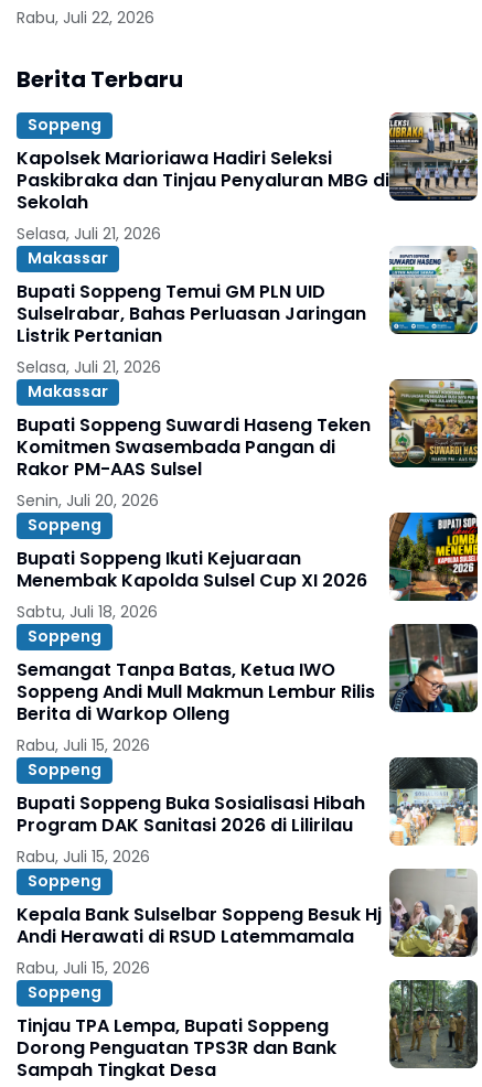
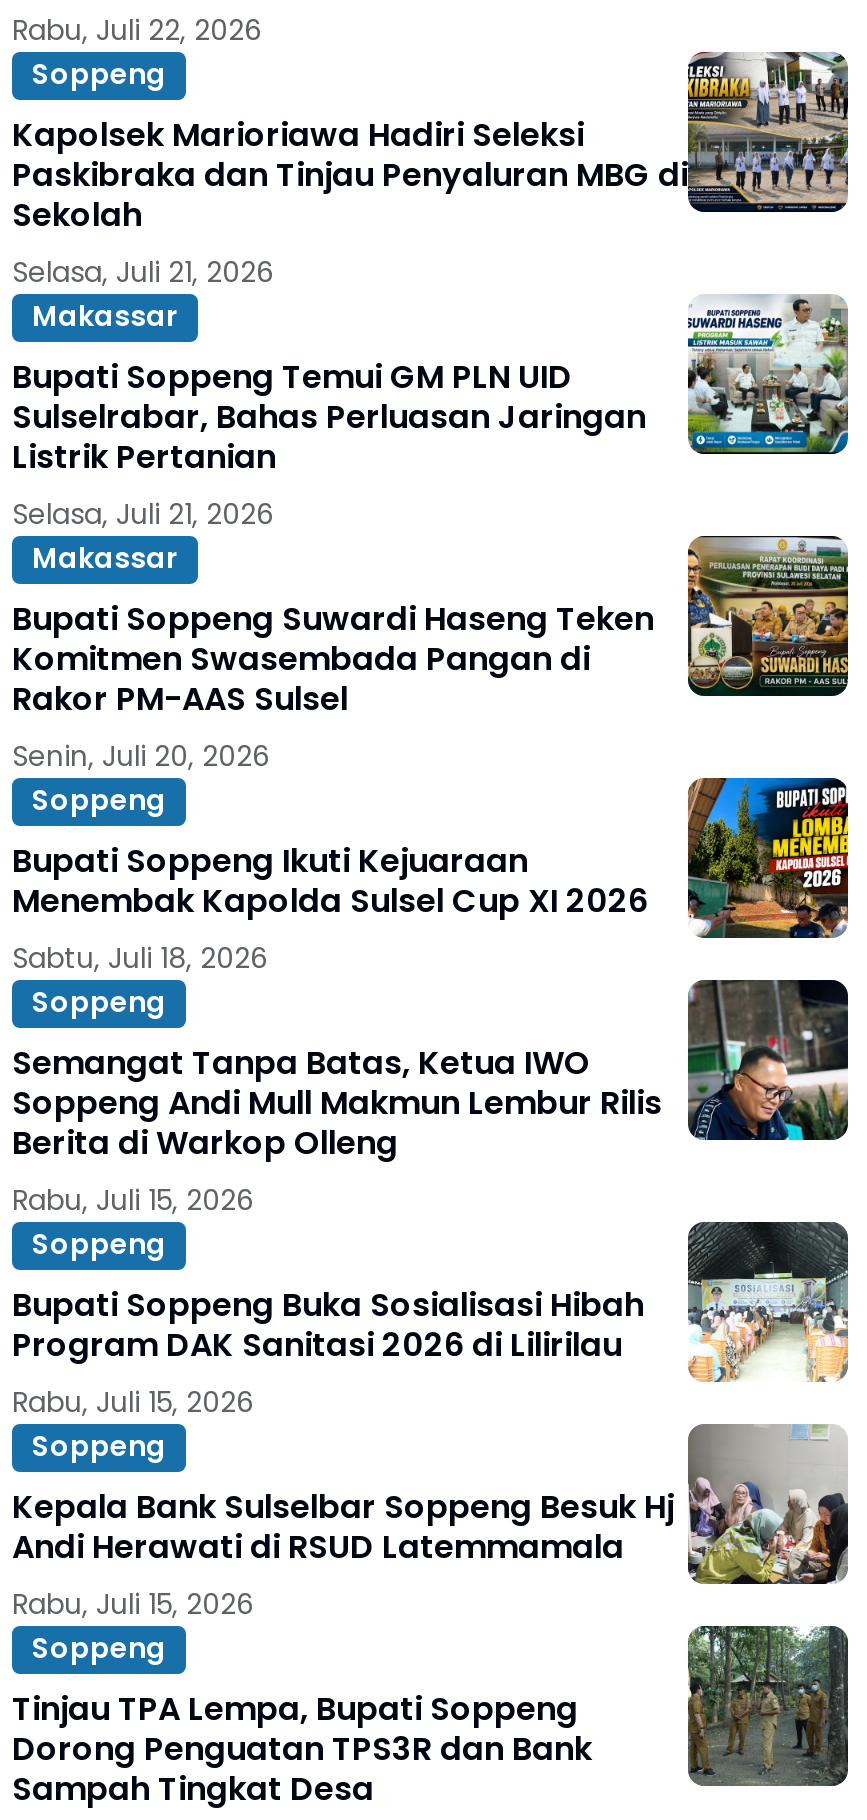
[17,63,183,94] Berita Terbaru -> none

